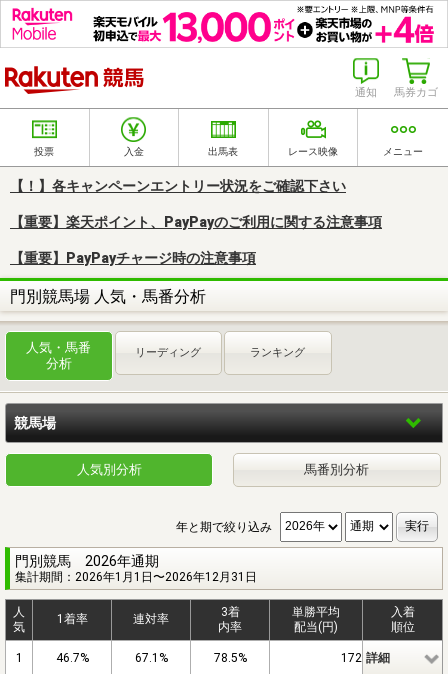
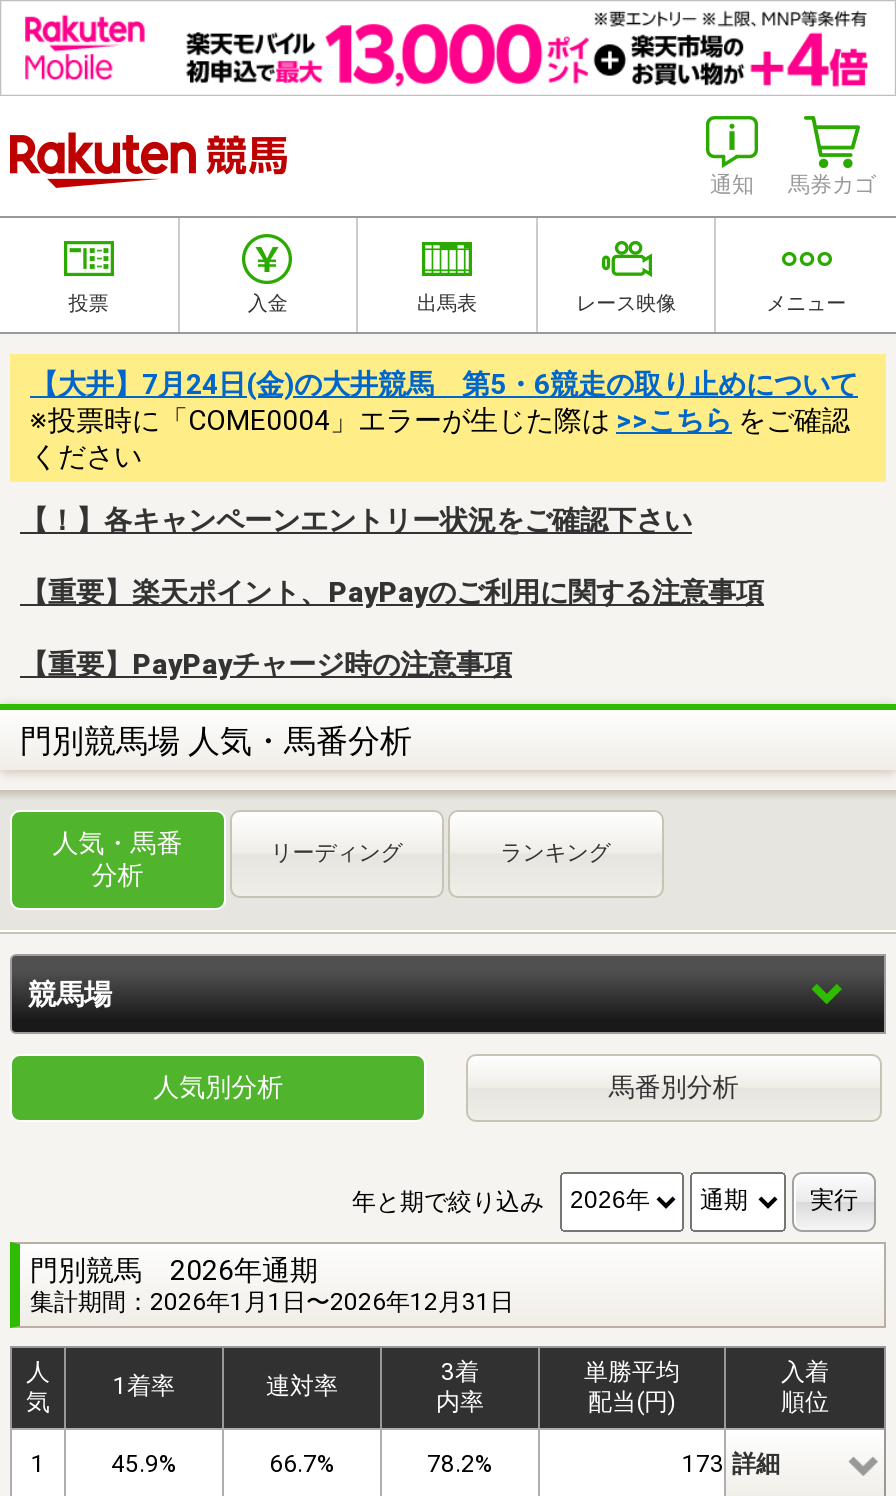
none -> [30,368,858,472] 【大井】7月24日(金)の大井競馬 第5・6競走の取り止めについて | ※投票時に「COME0004」エラーが生じた際は>>こちらをご確認 | ください
[55,651,88,665] 46.7% -> [111,1450,177,1478] 45.9%
[134,651,167,665] 67.1% -> [269,1450,335,1478] 66.7%
[213,651,246,665] 78.5% -> [427,1450,493,1478] 78.2%
[341,651,390,665] 172 詳細 -> [682,1450,780,1478] 173 詳細

